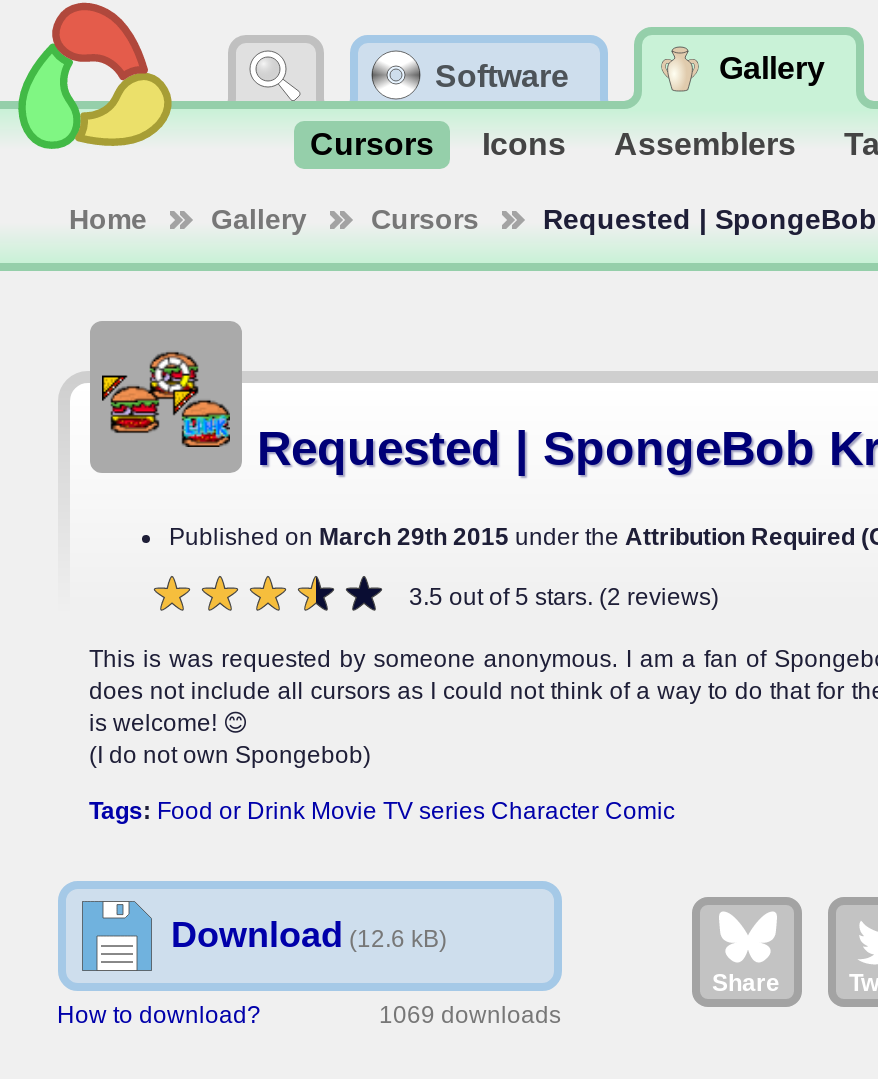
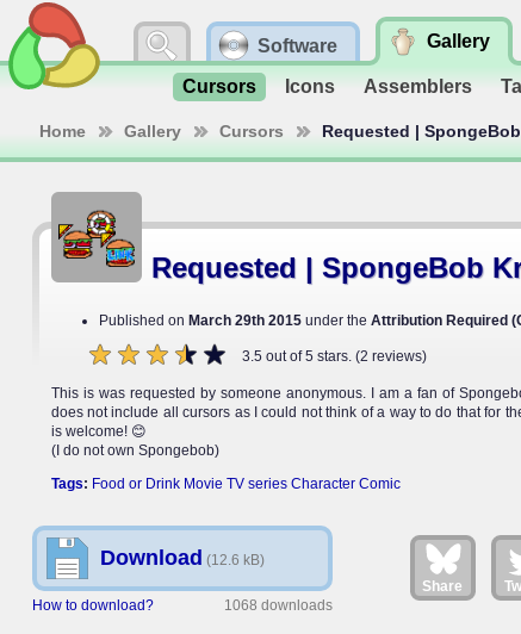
[379,1000,561,1028] 1069 downloads -> [224,597,332,613] 1068 downloads

